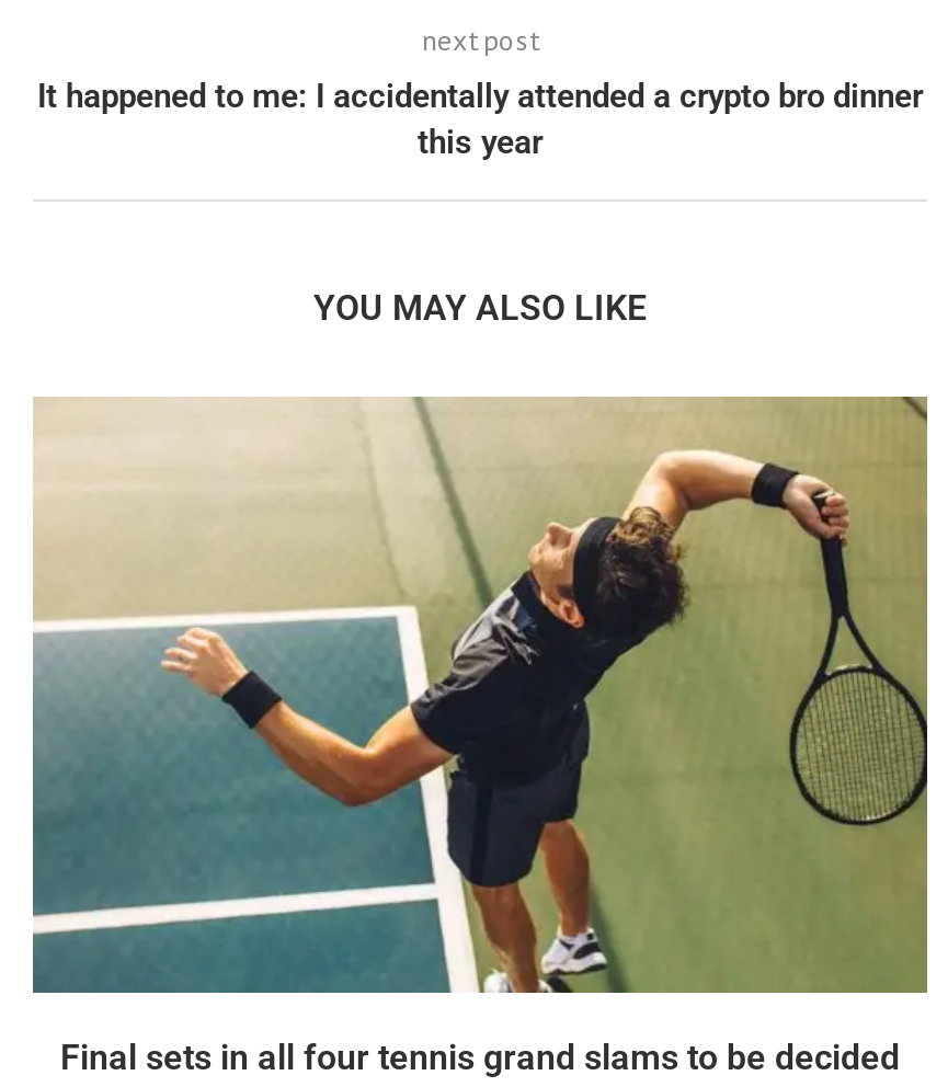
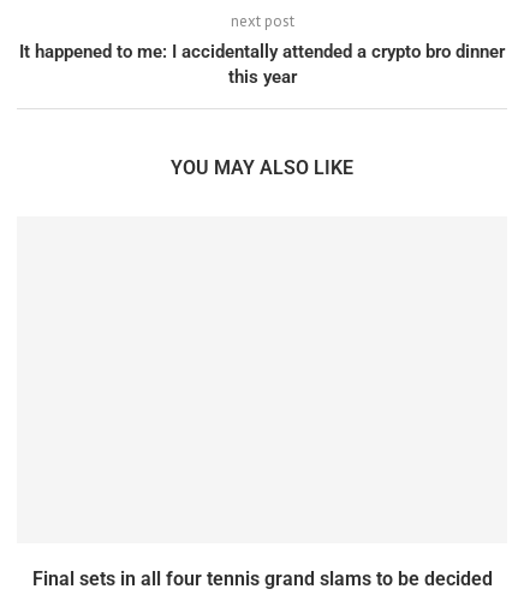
[31,394,929,995] [image] -> none

